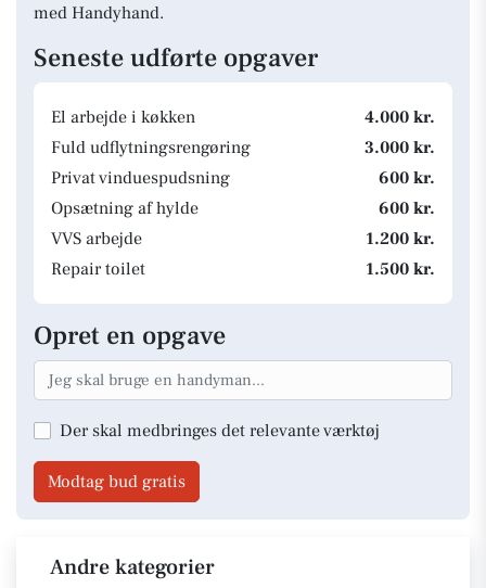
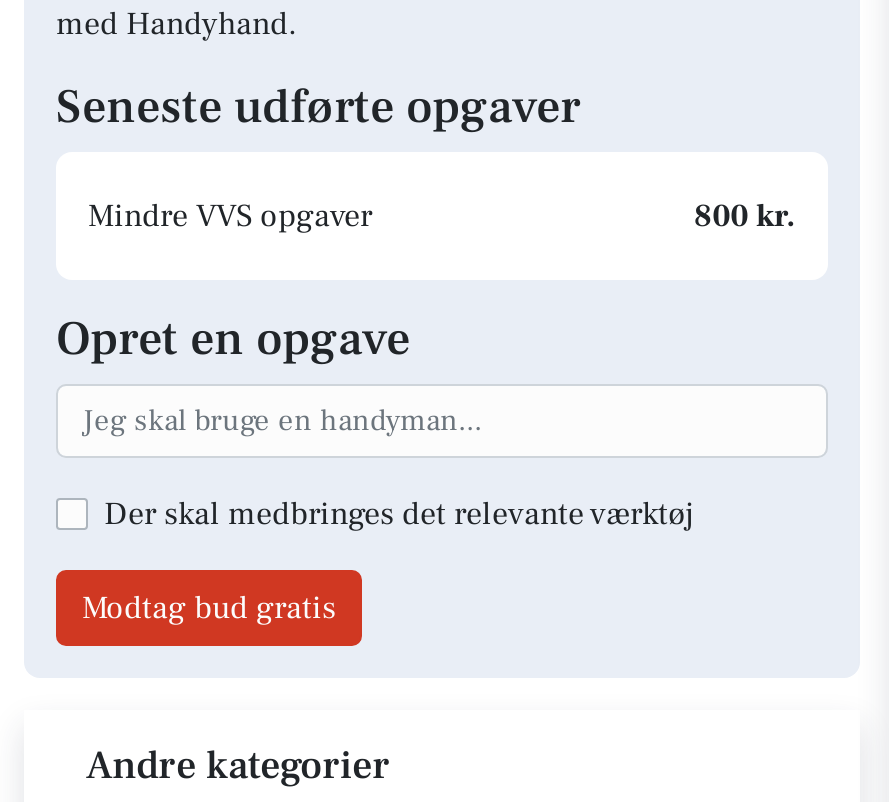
[51,106,435,280] El arbejde i køkken | 4.000 kr. | Fuld udflytningsrengøring | 3.000 kr. | Privat vinduespudsning | 600 kr. | Opsætning af hylde | 600 kr. | VVS arbejde | 1.200 kr. | Repair toilet | 1.500 kr. -> [88,196,796,236] Mindre VVS opgaver | 800 kr.

